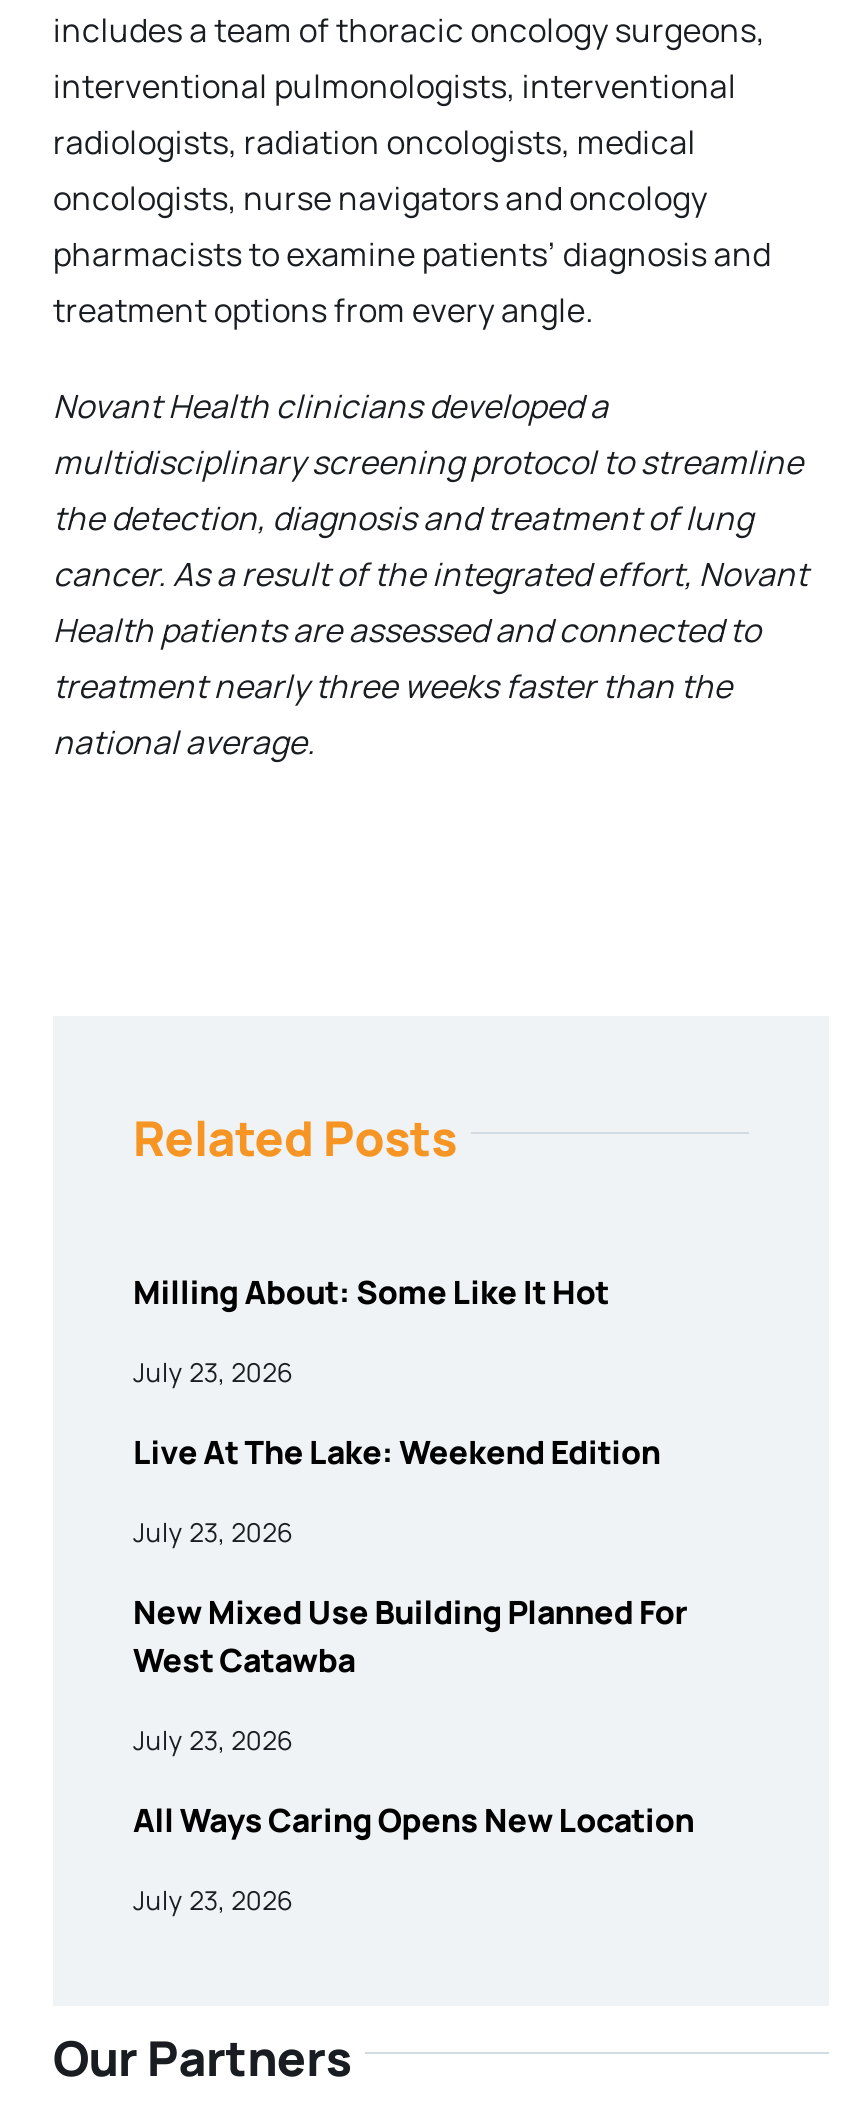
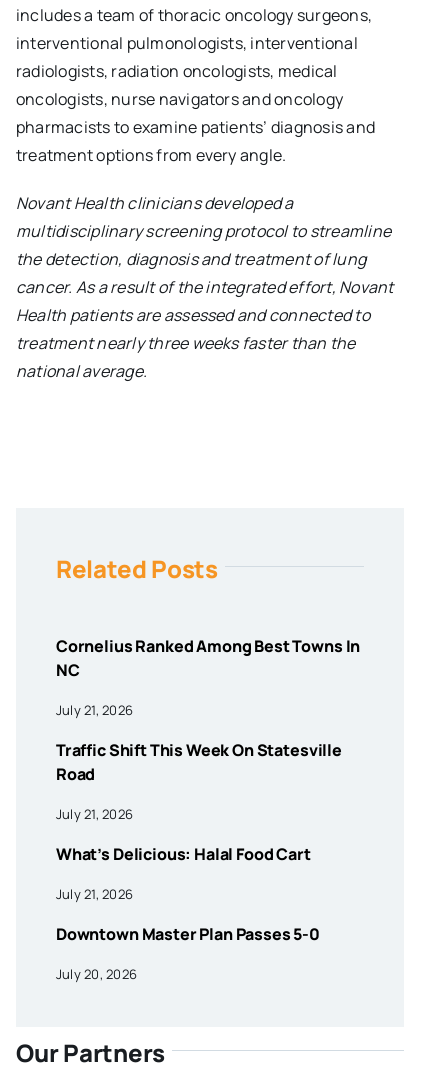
[133,1270,609,1314] Milling About: Some Like It Hot -> [56,635,360,681] Cornelius Ranked Among Best Towns In | NC
[133,1354,293,1390] July 23, 2026 -> [56,701,133,719] July 21, 2026
[133,1430,660,1474] Live At The Lake: Weekend Edition -> [56,739,342,785] Traffic Shift This Week On Statesville | Road
[133,1514,293,1550] July 23, 2026 -> [56,805,133,823] July 21, 2026
[133,1590,688,1682] New Mixed Use Building Planned For | West Catawba -> [56,843,311,865] What’s Delicious: Halal Food Cart
[133,1722,293,1758] July 23, 2026 -> [56,885,133,903] July 21, 2026
[133,1798,694,1842] All Ways Caring Opens New Location -> [56,923,320,945] Downtown Master Plan Passes 5-0
[133,1882,293,1918] July 23, 2026 -> [56,965,137,983] July 20, 2026

